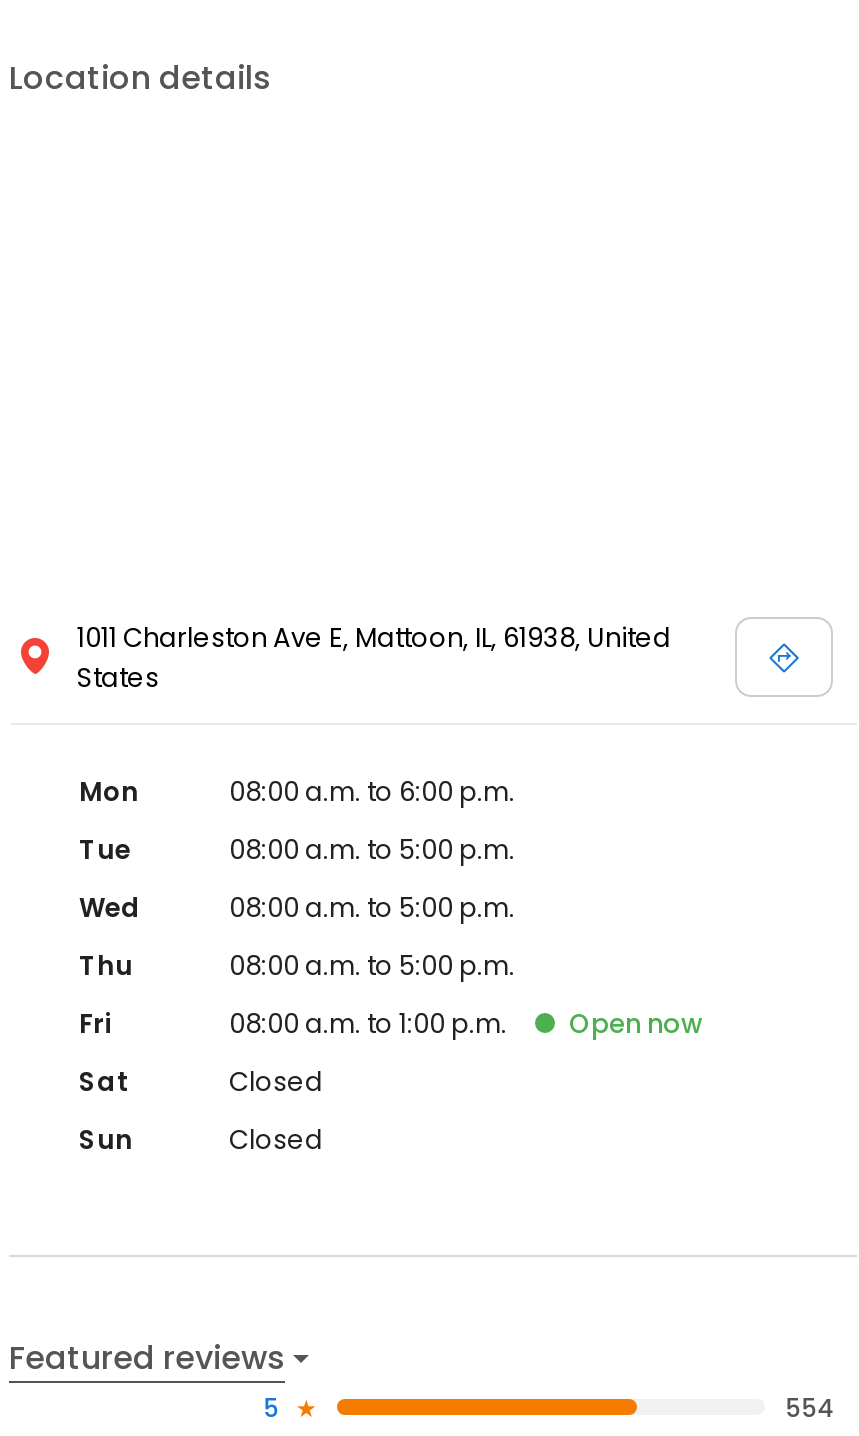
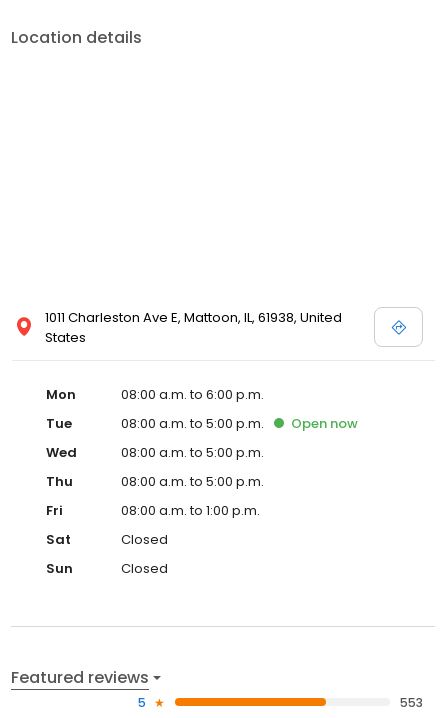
moved [569,1005,703,1043] -> [291,414,358,433]: Open now
[785,1392,835,1426] 554 -> [400,694,423,711] 553

